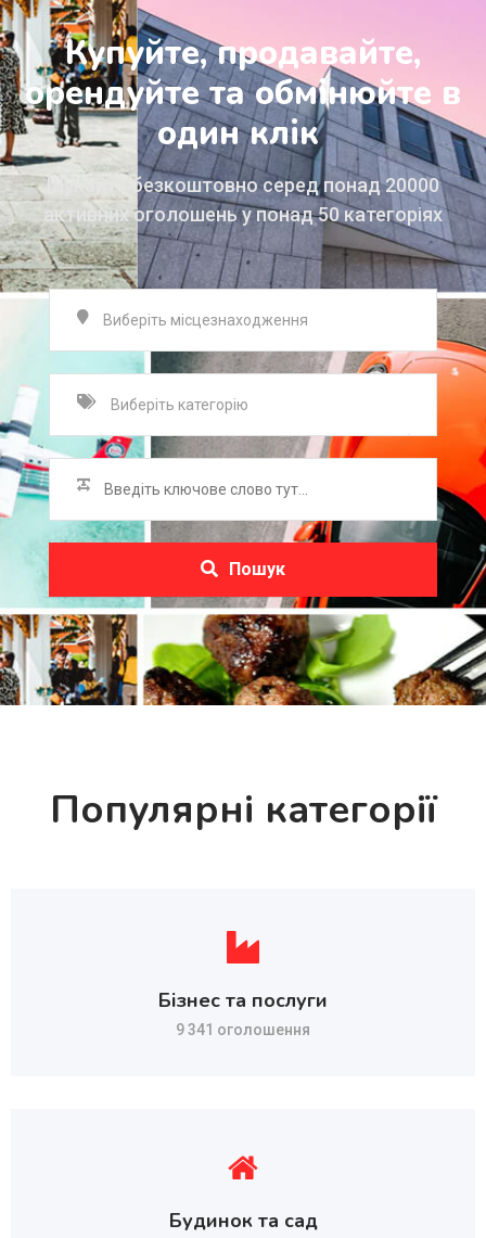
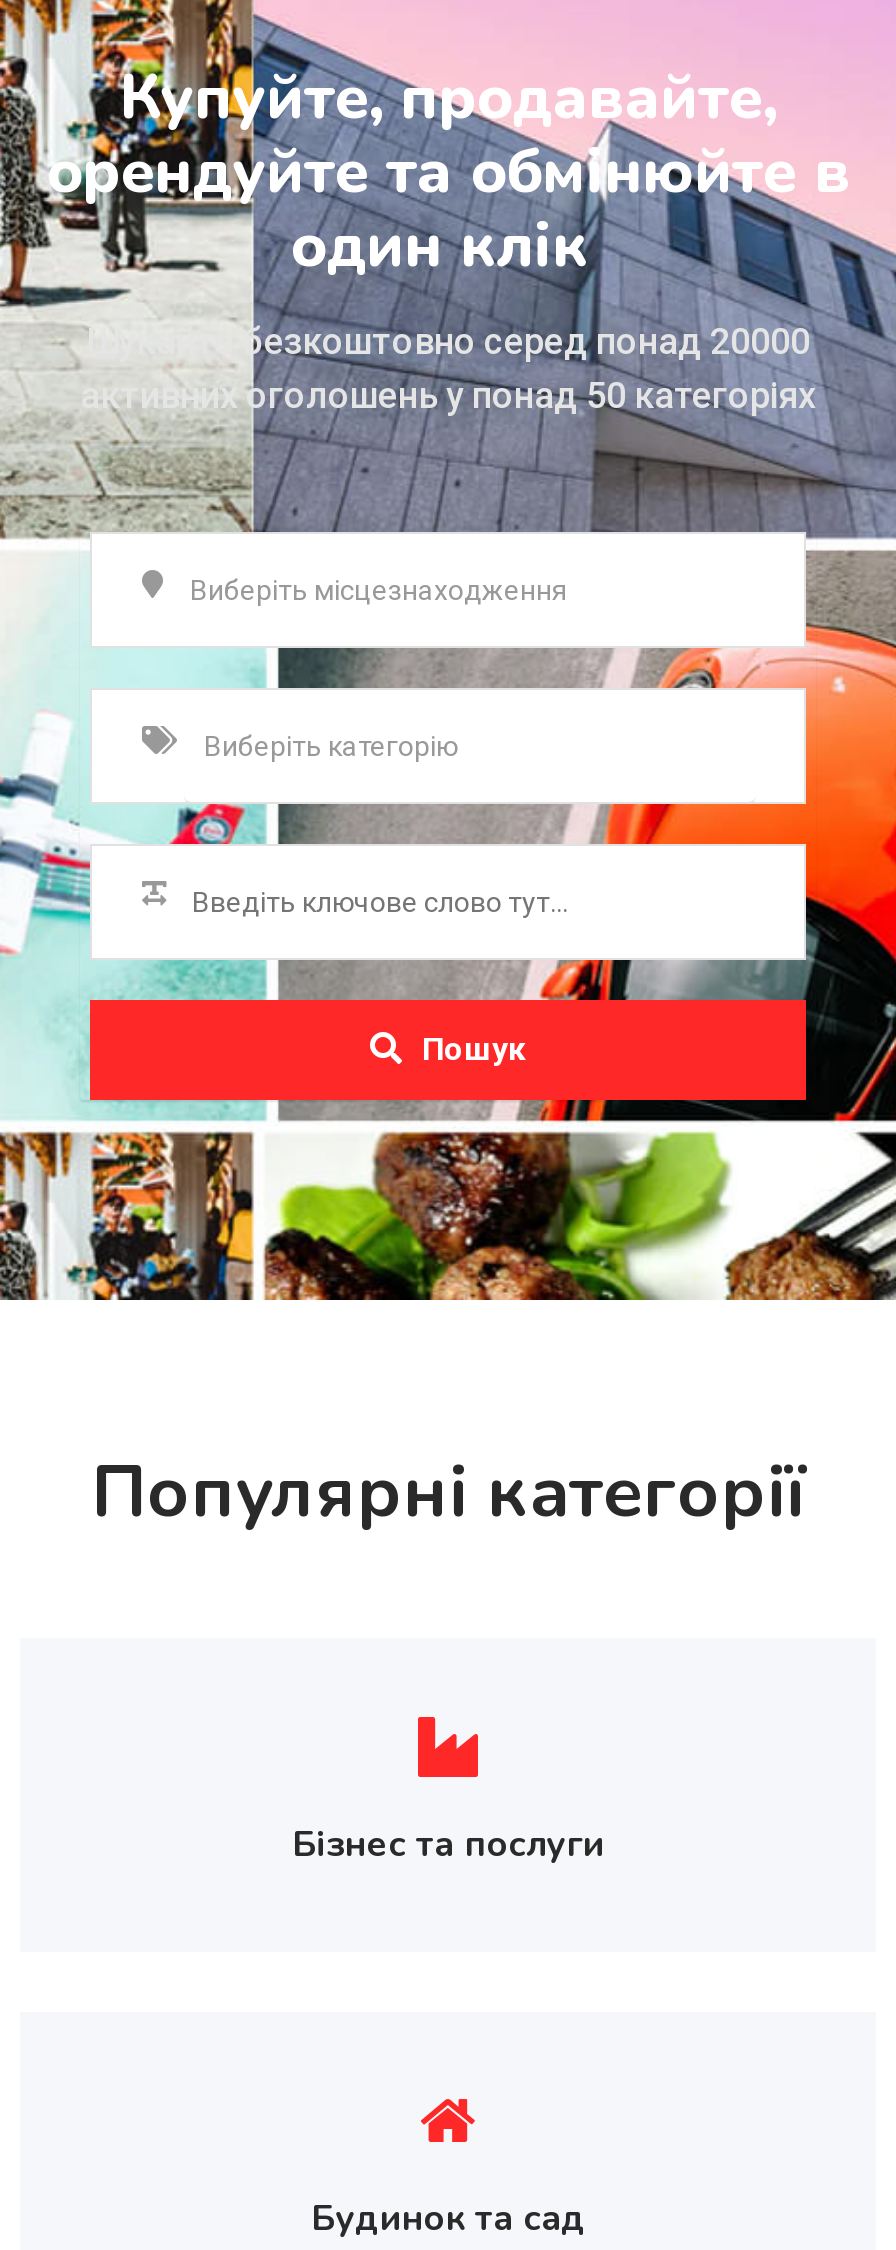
[176,1021,310,1038] 9 341 оголошення -> none

